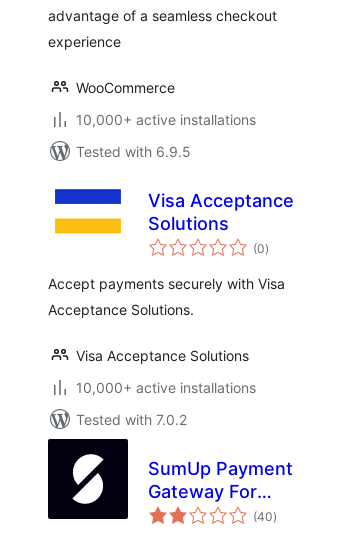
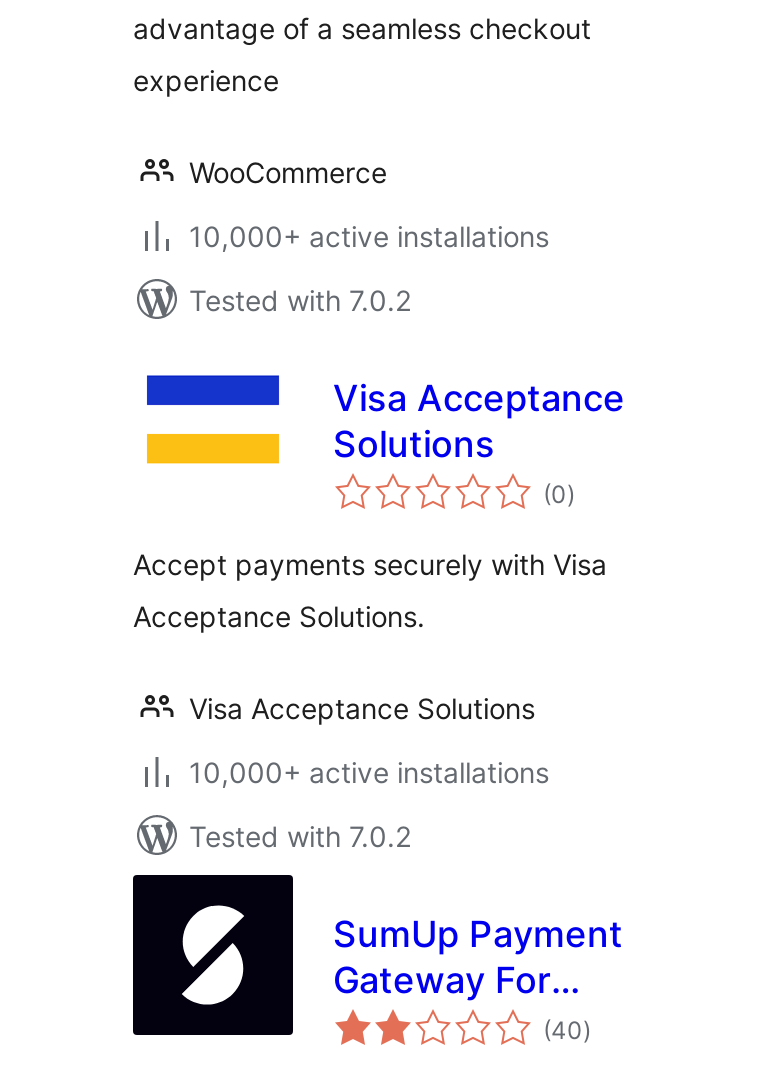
[76,143,191,160] Tested with 6.9.5 -> [189,283,411,317] Tested with 7.0.2

